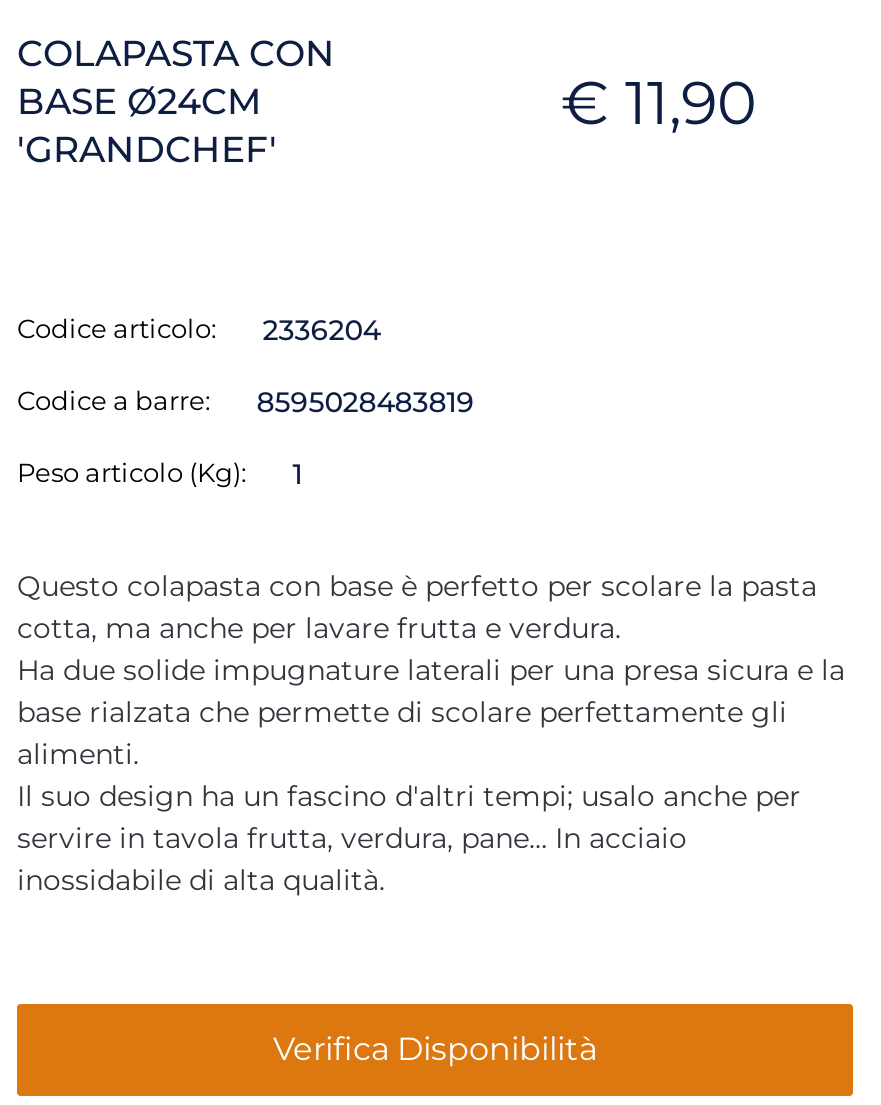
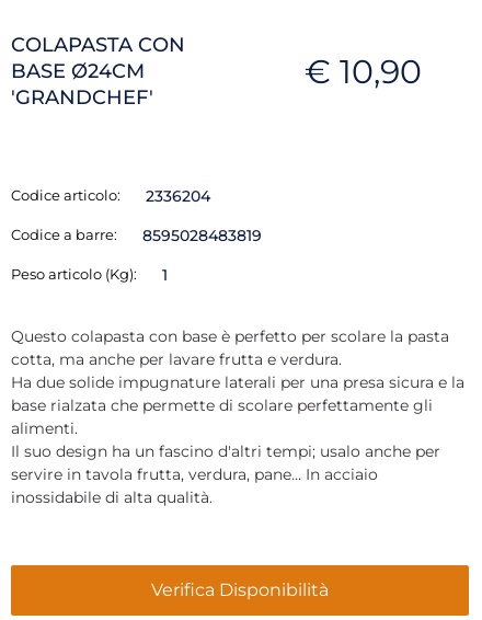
[561,65,757,139] € 11,90 -> [304,51,421,91] € 10,90

